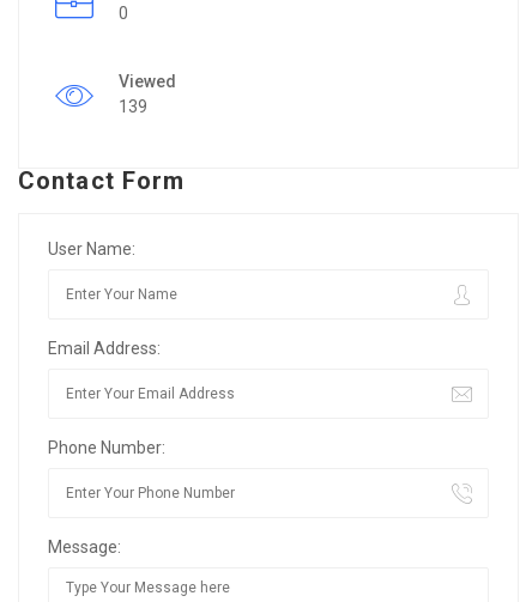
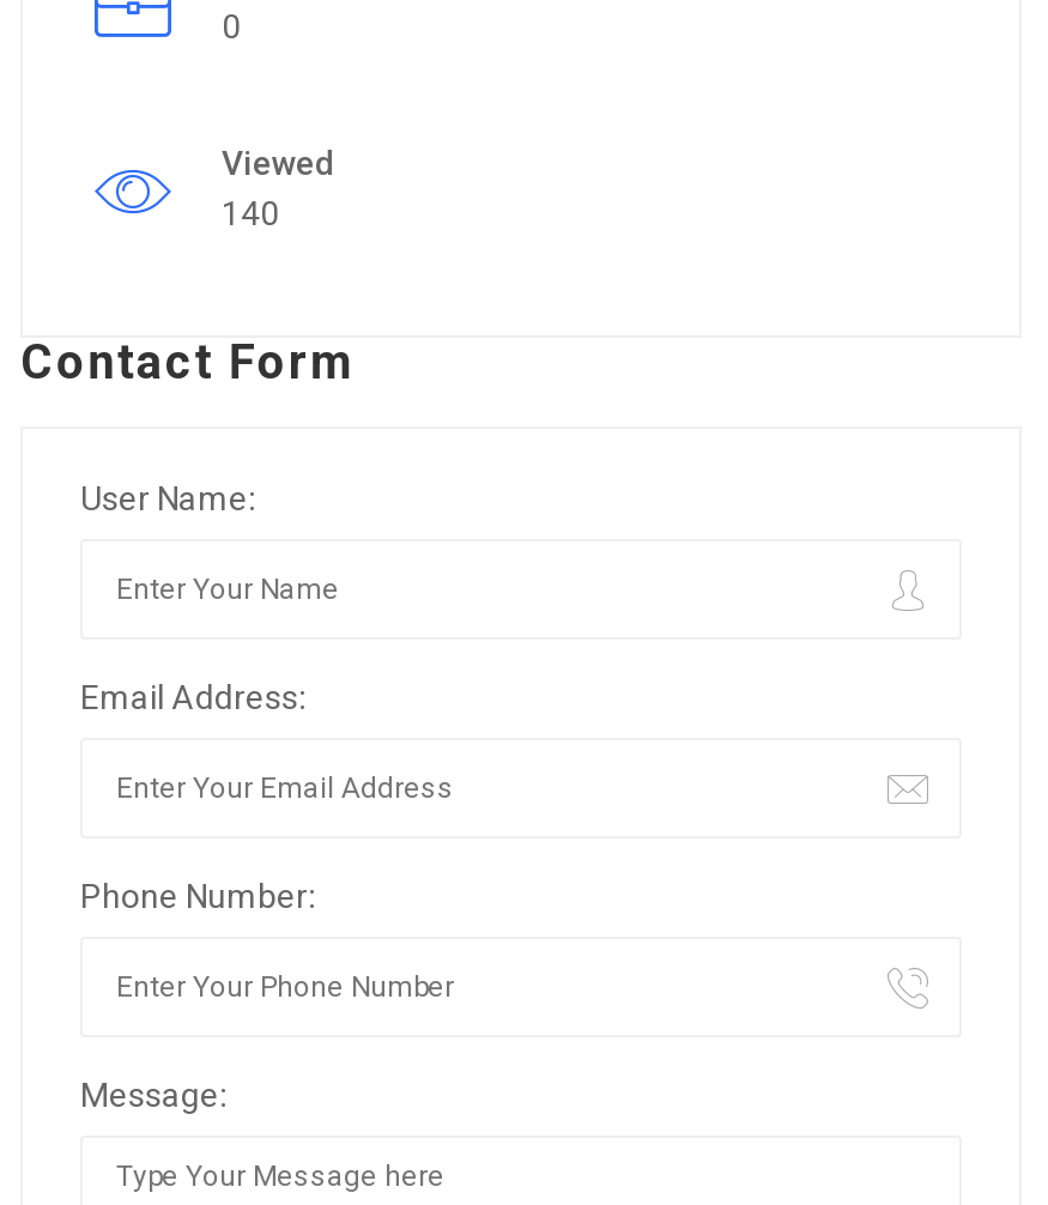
[119,97,147,116] 139 -> [222,194,279,232] 140

